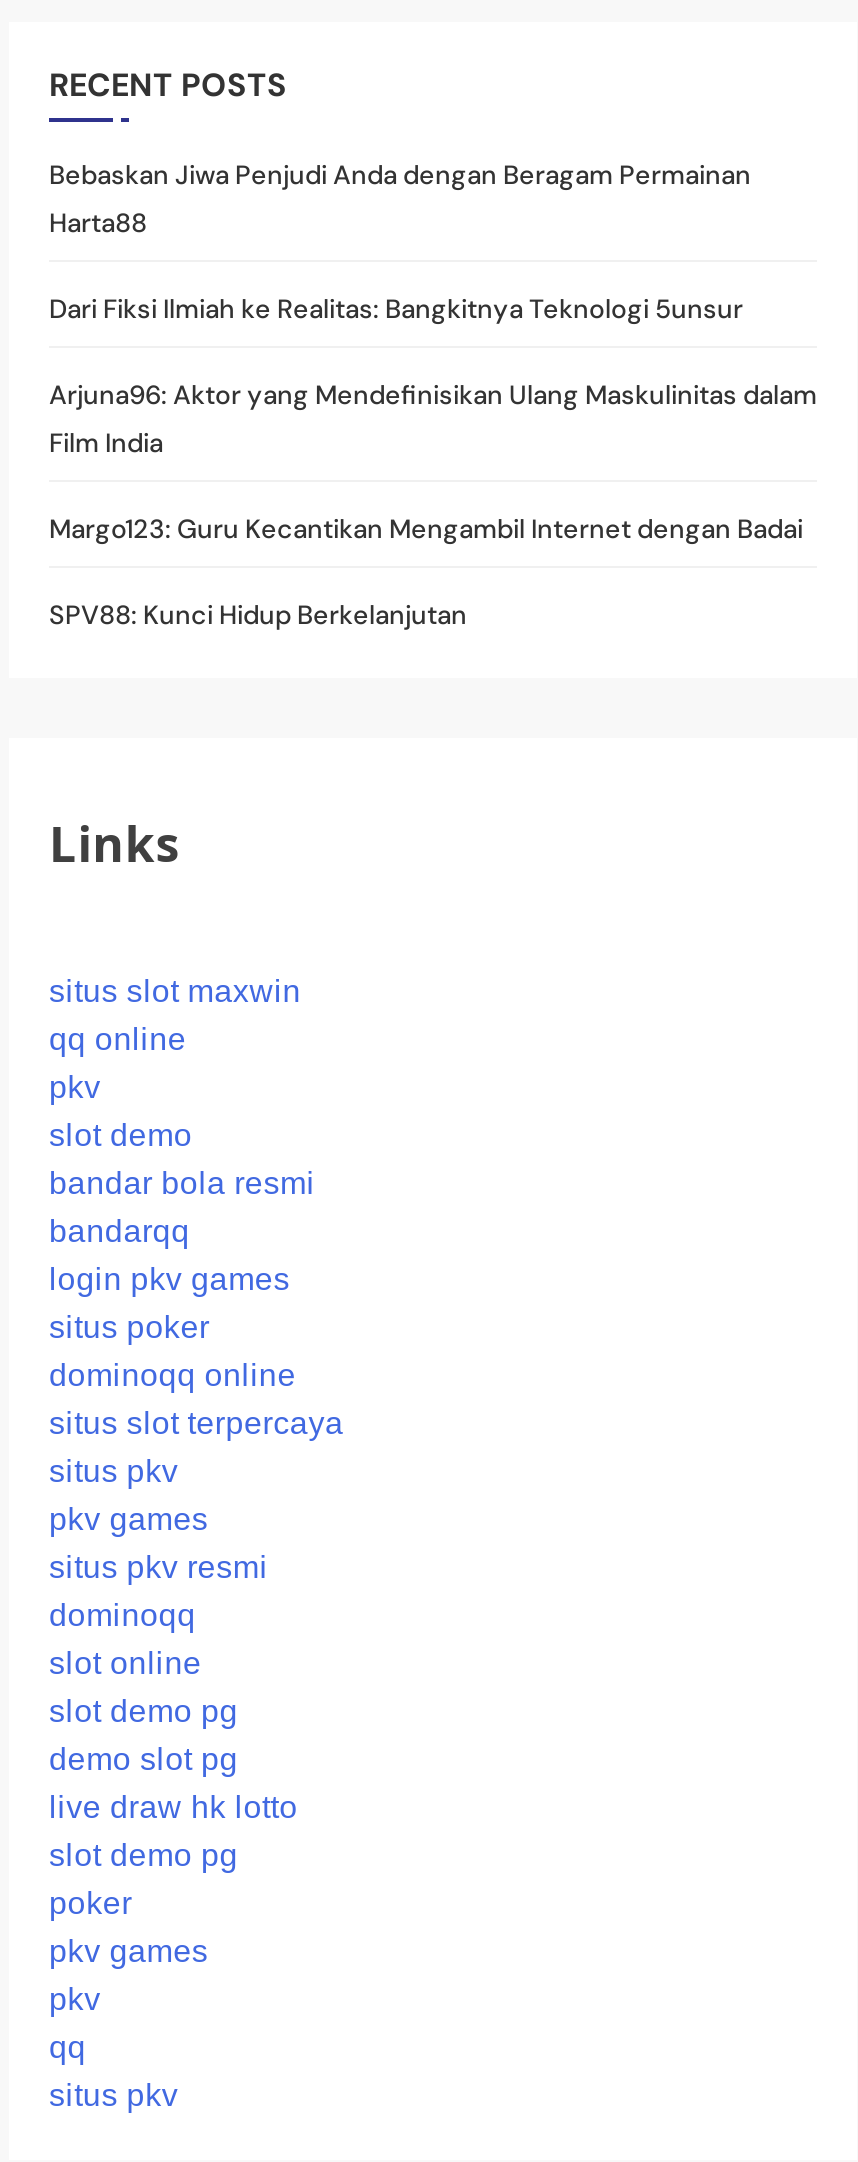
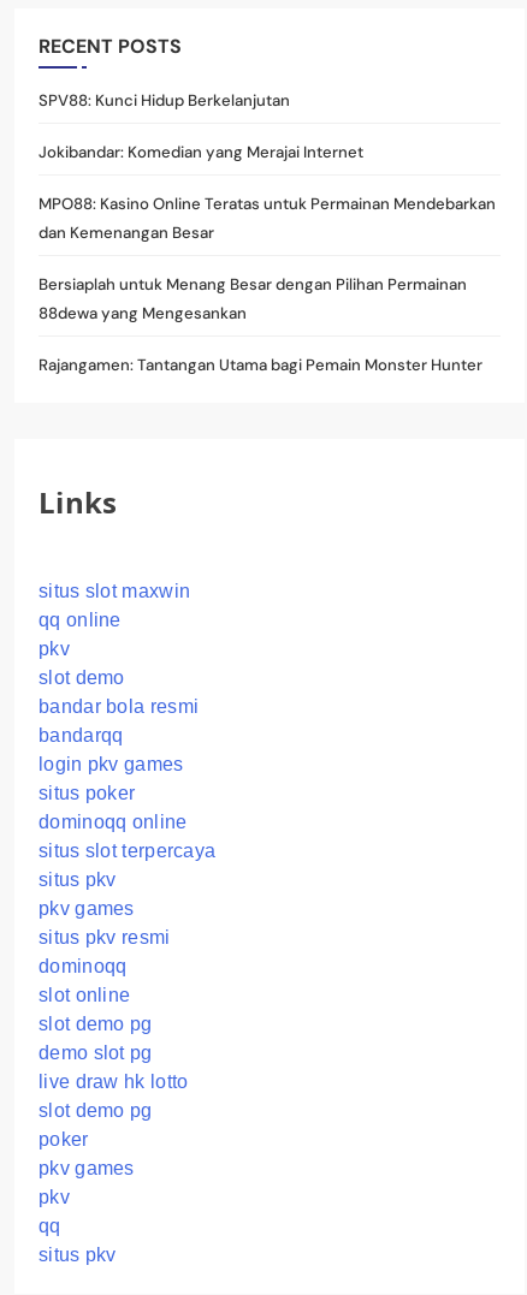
[49,159,817,547] Bebaskan Jiwa Penjudi Anda dengan Beragam Permainan | Harta88 | Dari Fiksi Ilmiah ke Realitas: Bangkitnya Teknologi 5unsur | Arjuna96: Aktor yang Mendefinisikan Ulang Maskulinitas dalam | Film India | Margo123: Guru Kecantikan Mengambil Internet dengan Badai -> none
moved [49,599,467,633] -> [39,91,290,111]: SPV88: Kunci Hidup Berkelanjutan
none -> [39,142,496,376] Jokibandar: Komedian yang Merajai Internet | MPO88: Kasino Online Teratas untuk Permainan Mendebarkan | dan Kemenangan Besar | Bersiaplah untuk Menang Besar dengan Pilihan Permainan | 88dewa yang Mengesankan | Rajangamen: Tantangan Utama bagi Pemain Monster Hunter

